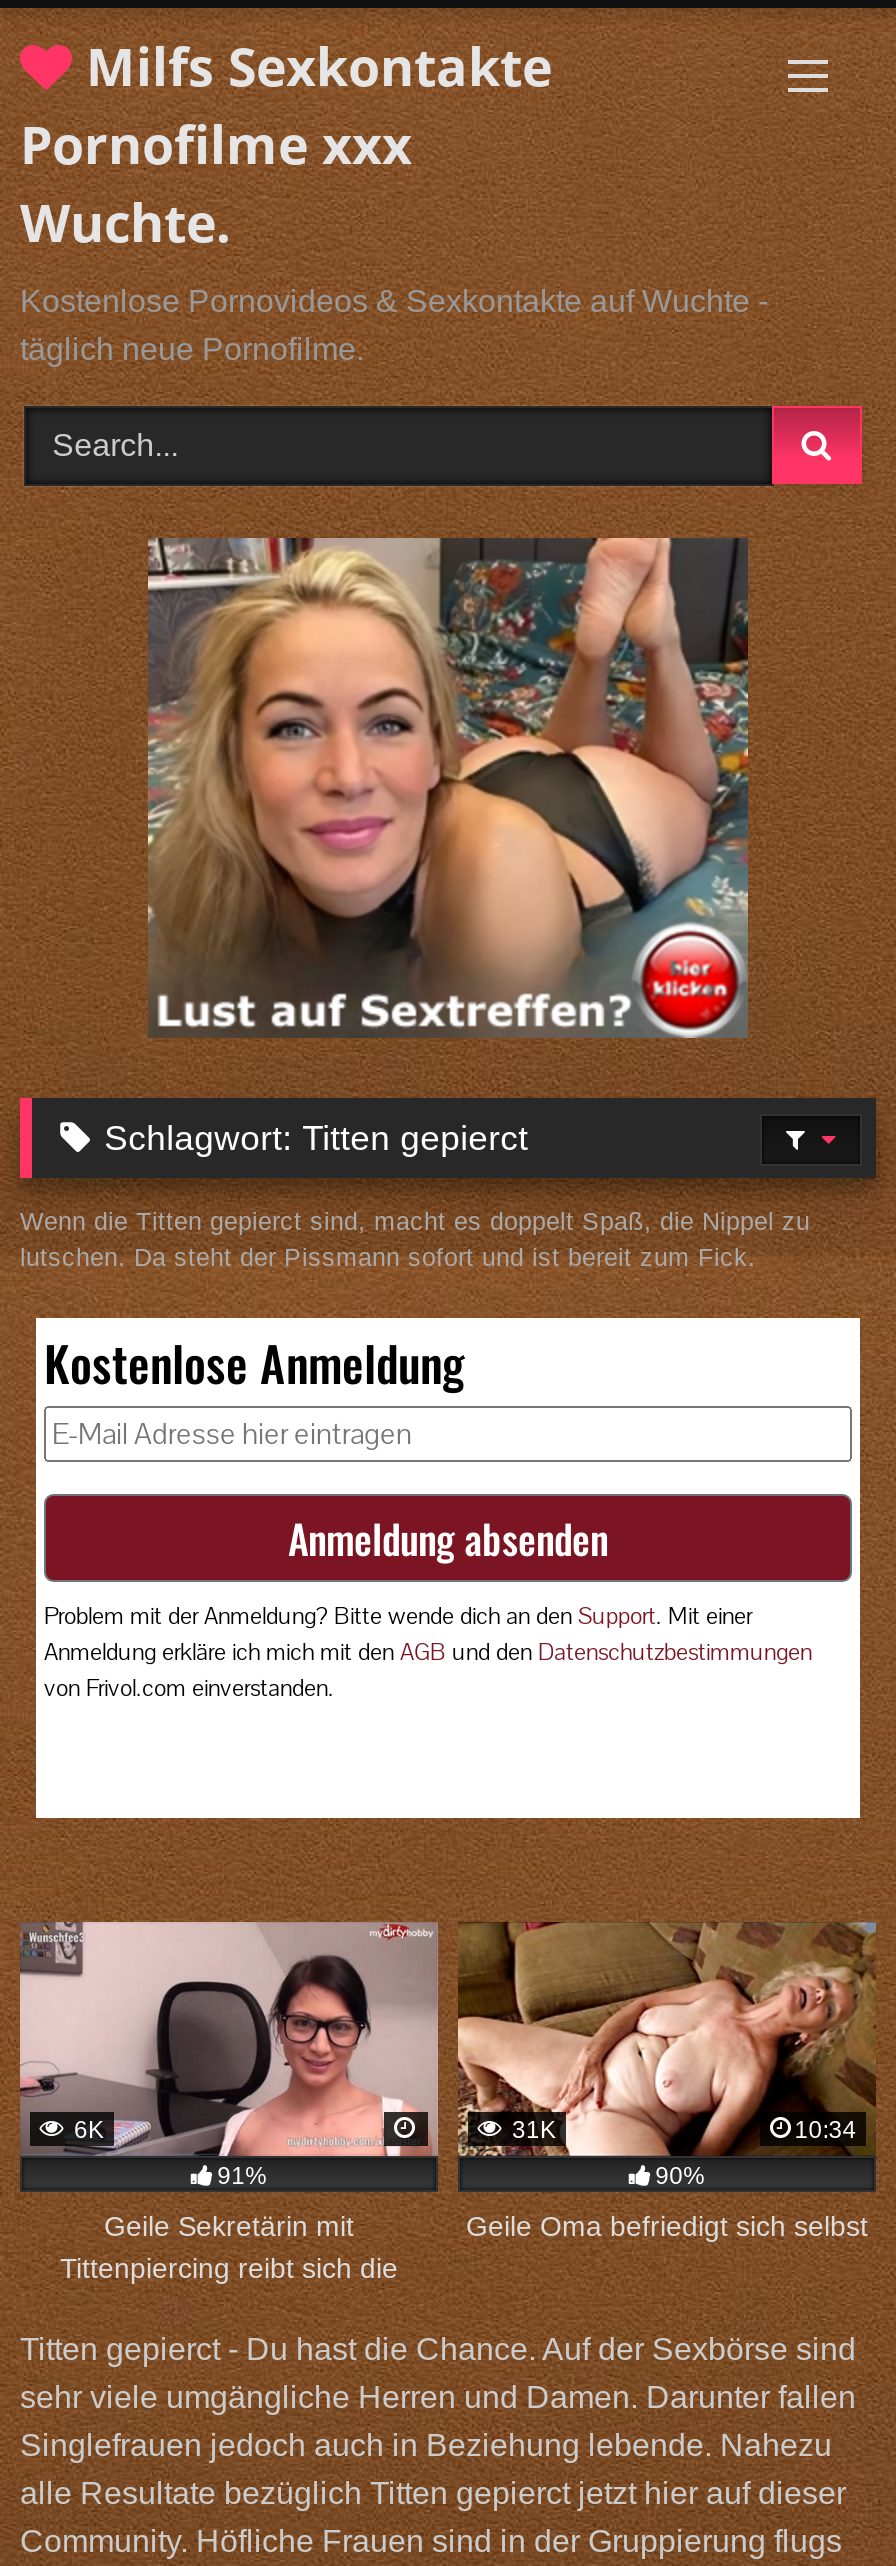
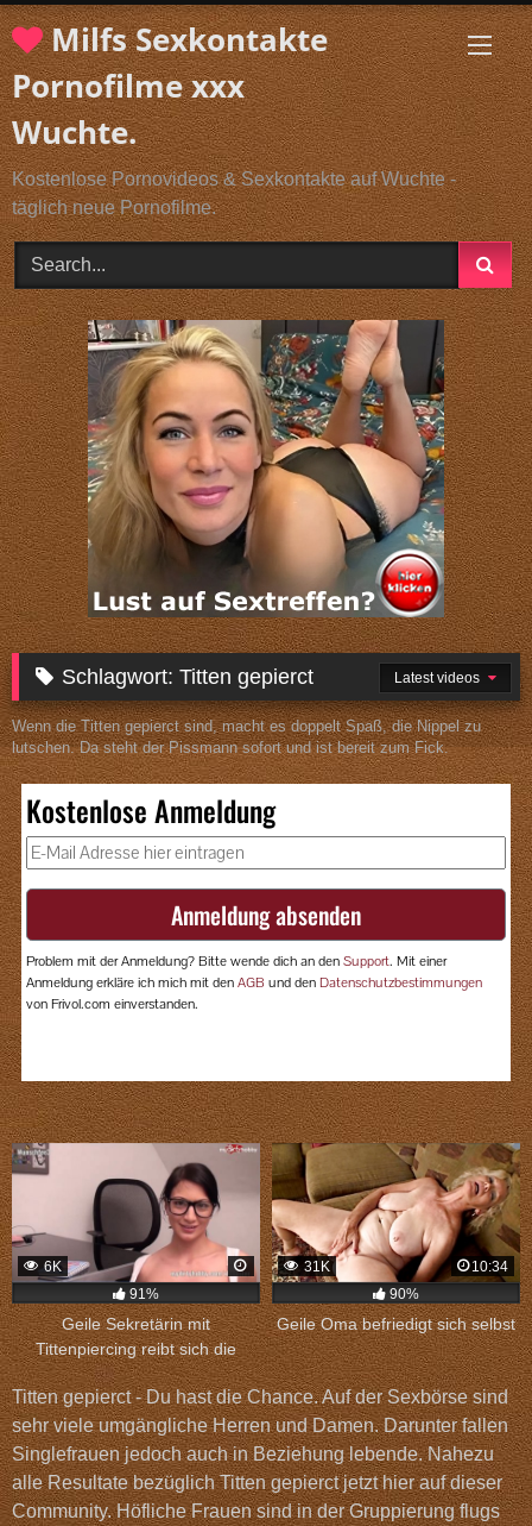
none -> [394,669,484,686] Latest videos

